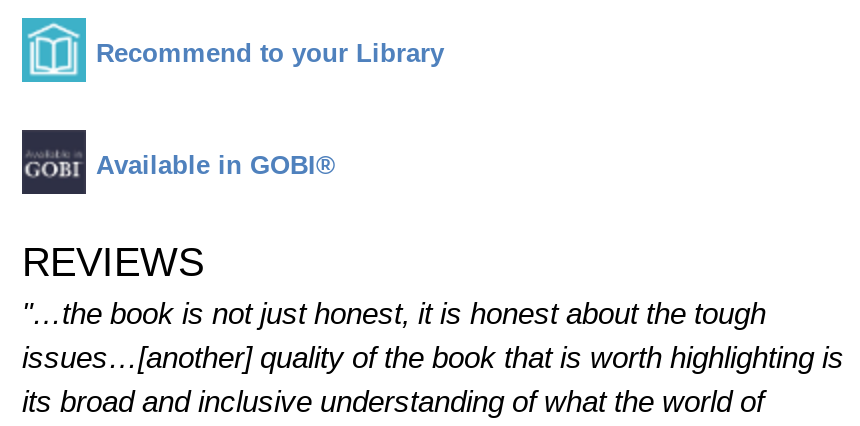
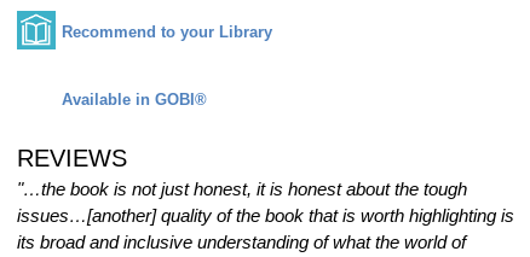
[20,128,88,196] [image] -> none

